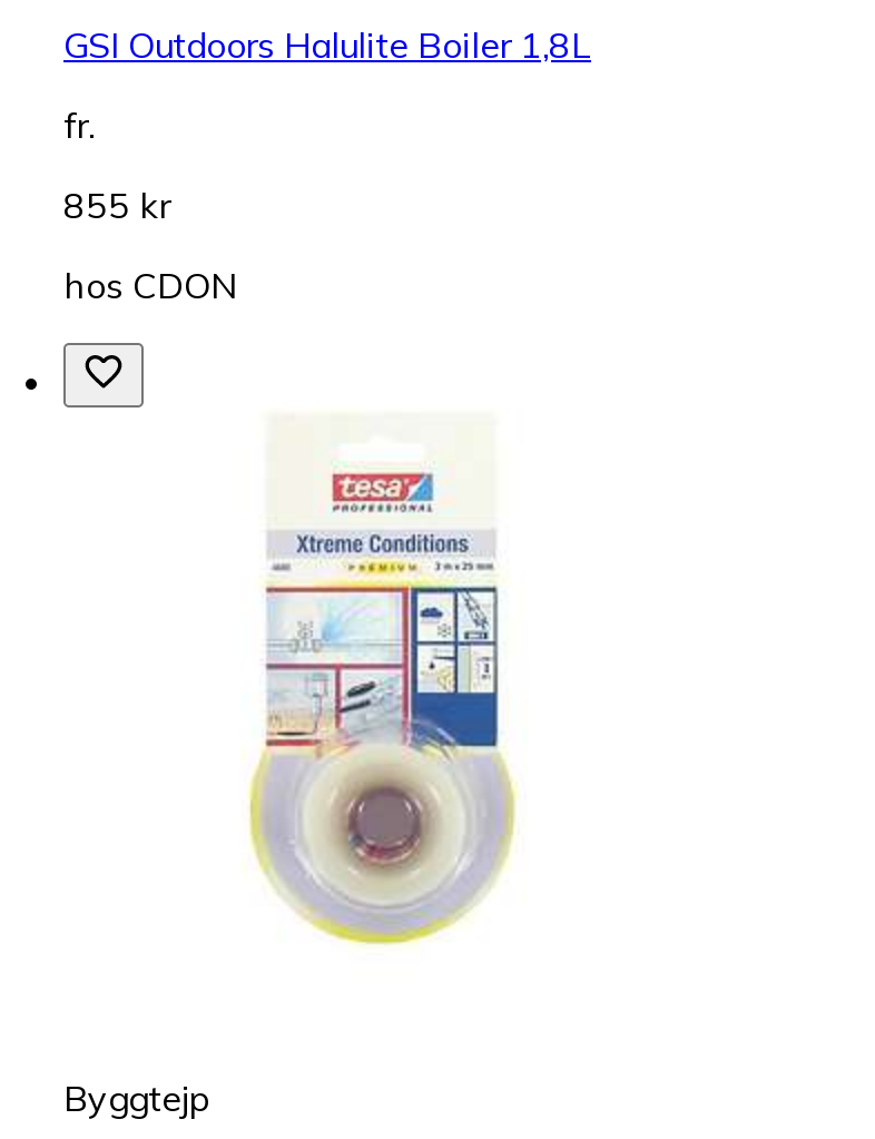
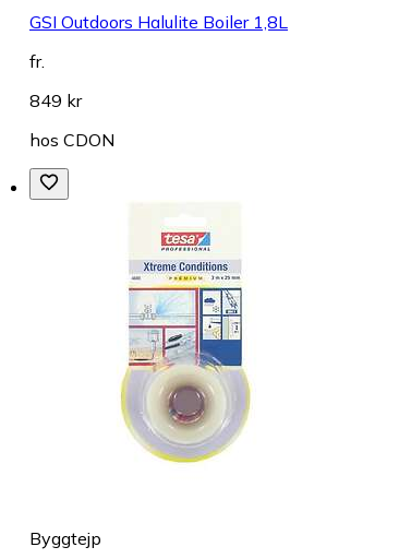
[63,183,170,228] 855 kr -> [29,90,82,112] 849 kr

